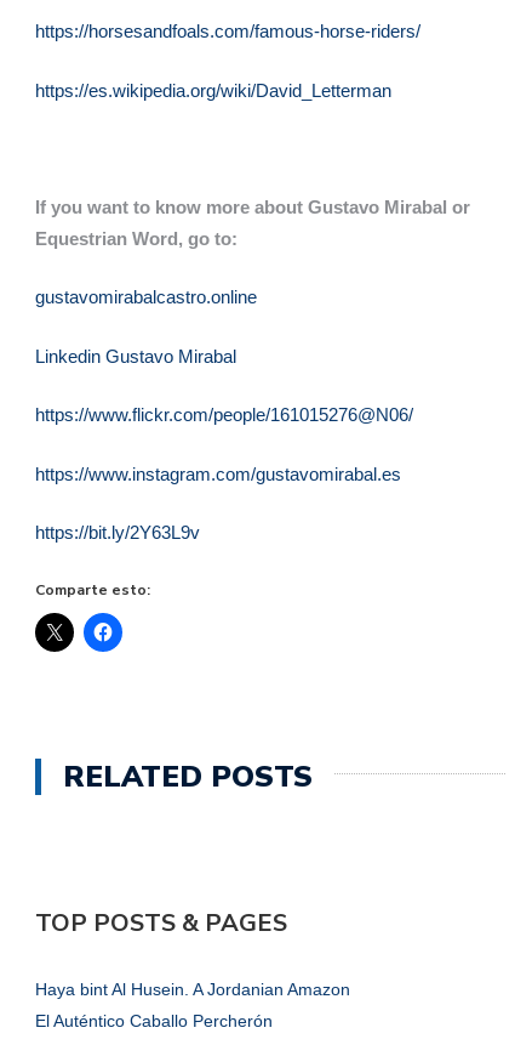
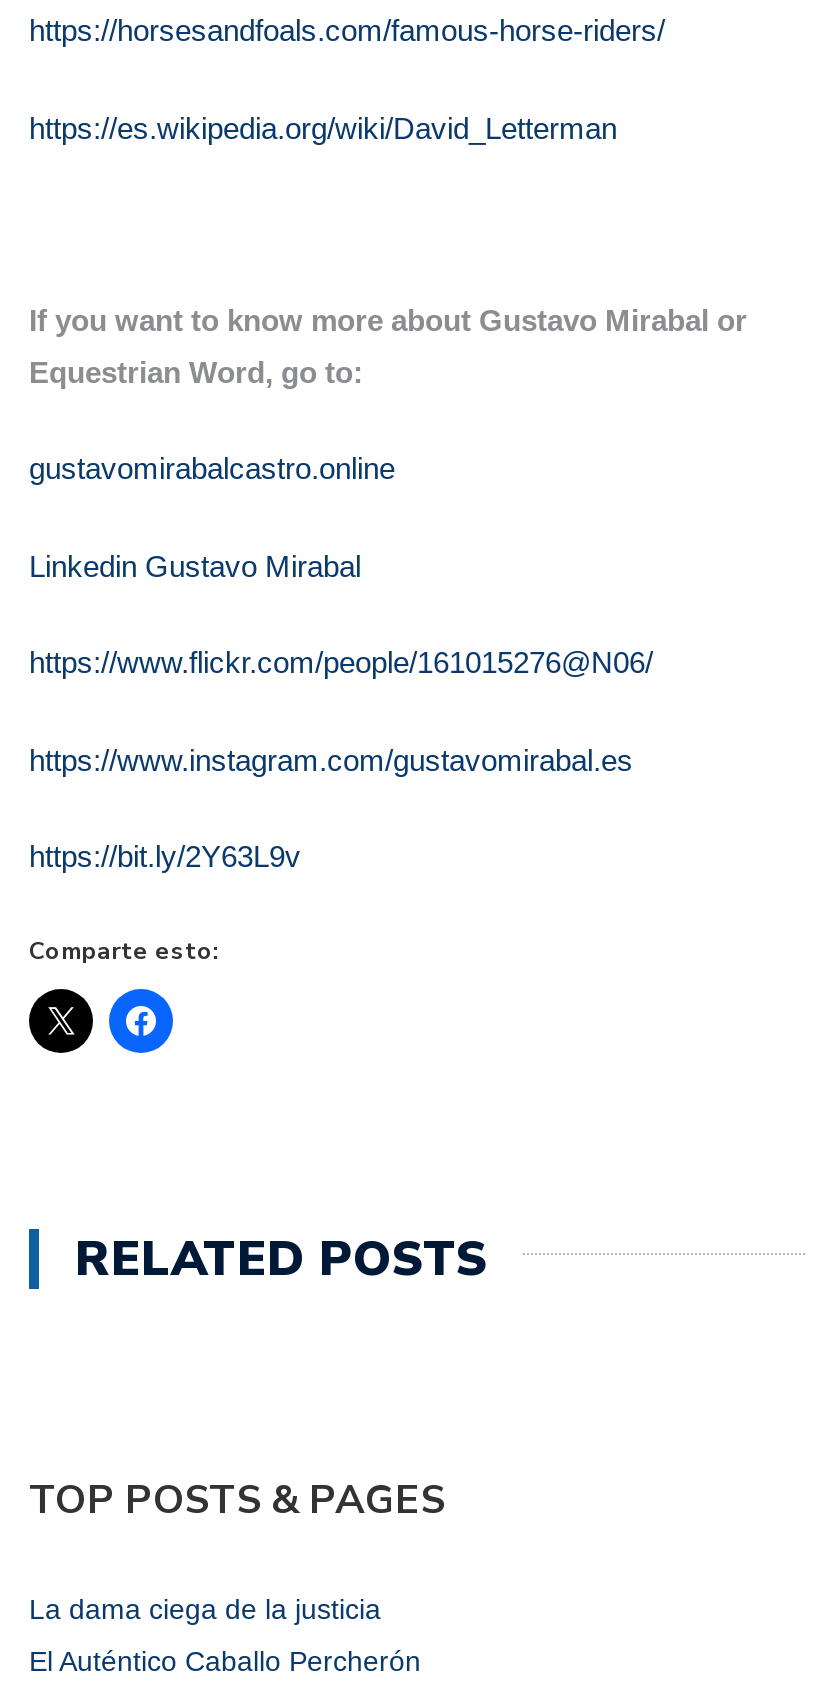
[35,979,350,999] Haya bint Al Husein. A Jordanian Amazon -> [29,1593,381,1625] La dama ciega de la justicia

